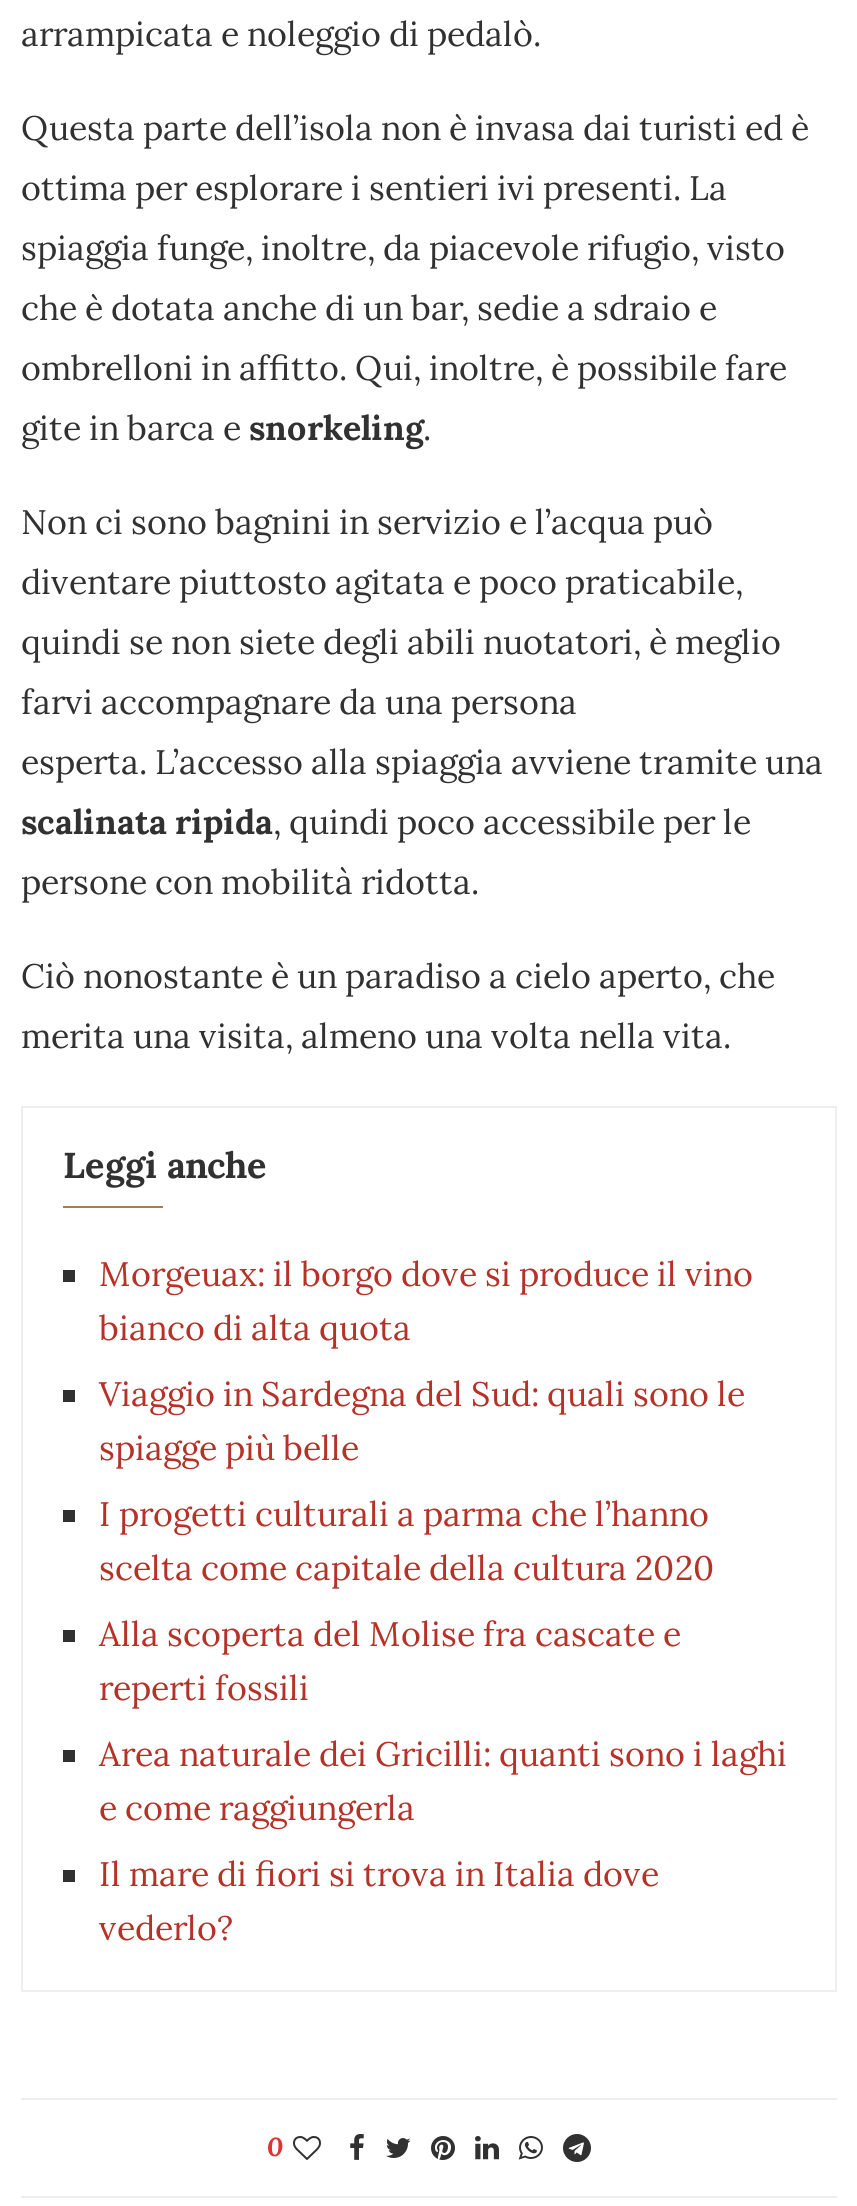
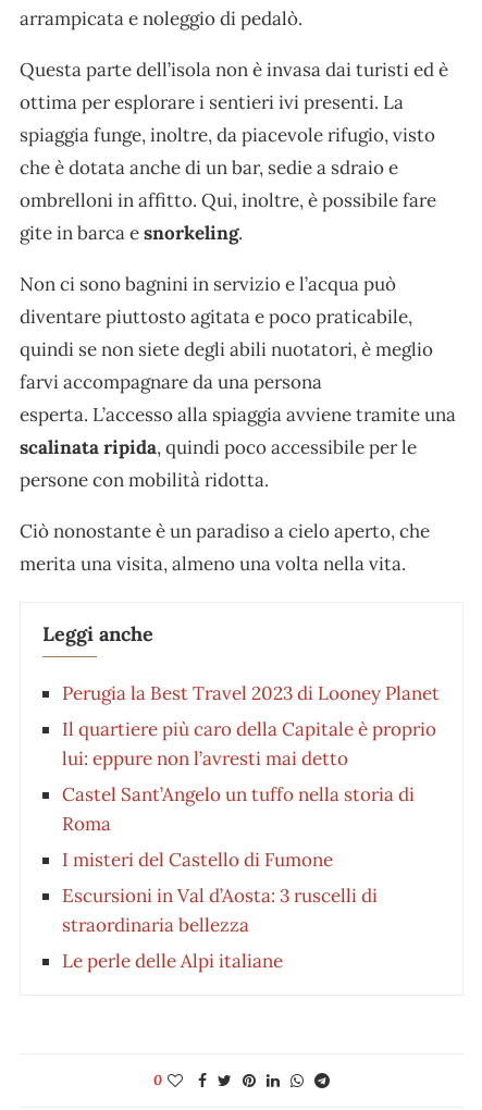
[99,1252,753,1350] Morgeuax: il borgo dove si produce il vino | bianco di alta quota -> [62,682,440,706] Perugia la Best Travel 2023 di Looney Planet
[99,1372,745,1470] Viaggio in Sardegna del Sud: quali sono le | spiagge più belle -> [62,718,436,771] Il quartiere più caro della Capitale è proprio | lui: eppure non l’avresti mai detto
[99,1492,715,1590] I progetti culturali a parma che l’hanno | scelta come capitale della cultura 2020 -> [62,783,415,836] Castel Sant’Angelo un tuffo nella storia di | Roma
[99,1612,681,1710] Alla scoperta del Molise fra cascate e | reperti fossili -> [62,848,333,872] I misteri del Castello di Fumone
[99,1732,787,1830] Area naturale dei Gricilli: quanti sono i laghi | e come raggiungerla -> [62,884,378,937] Escursioni in Val d’Aosta: 3 ruscelli di | straordinaria bellezza
[99,1852,659,1950] Il mare di fiori si trova in Italia dove | vederlo? -> [62,949,283,973] Le perle delle Alpi italiane

